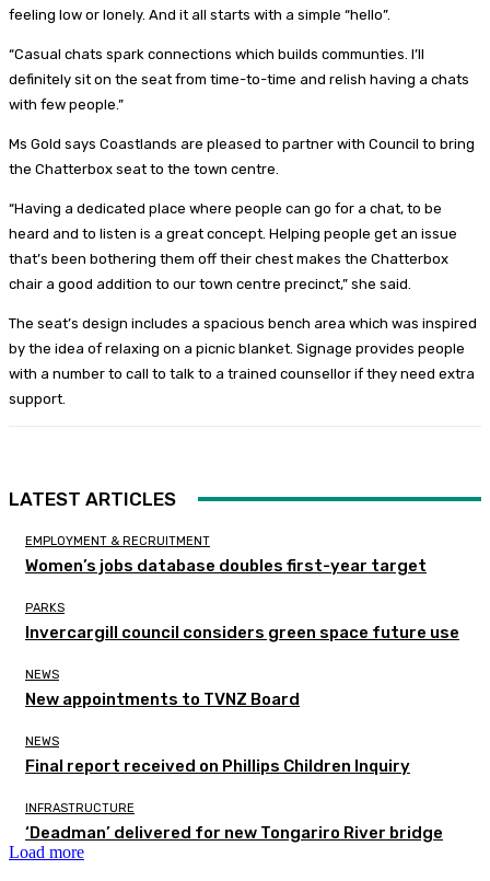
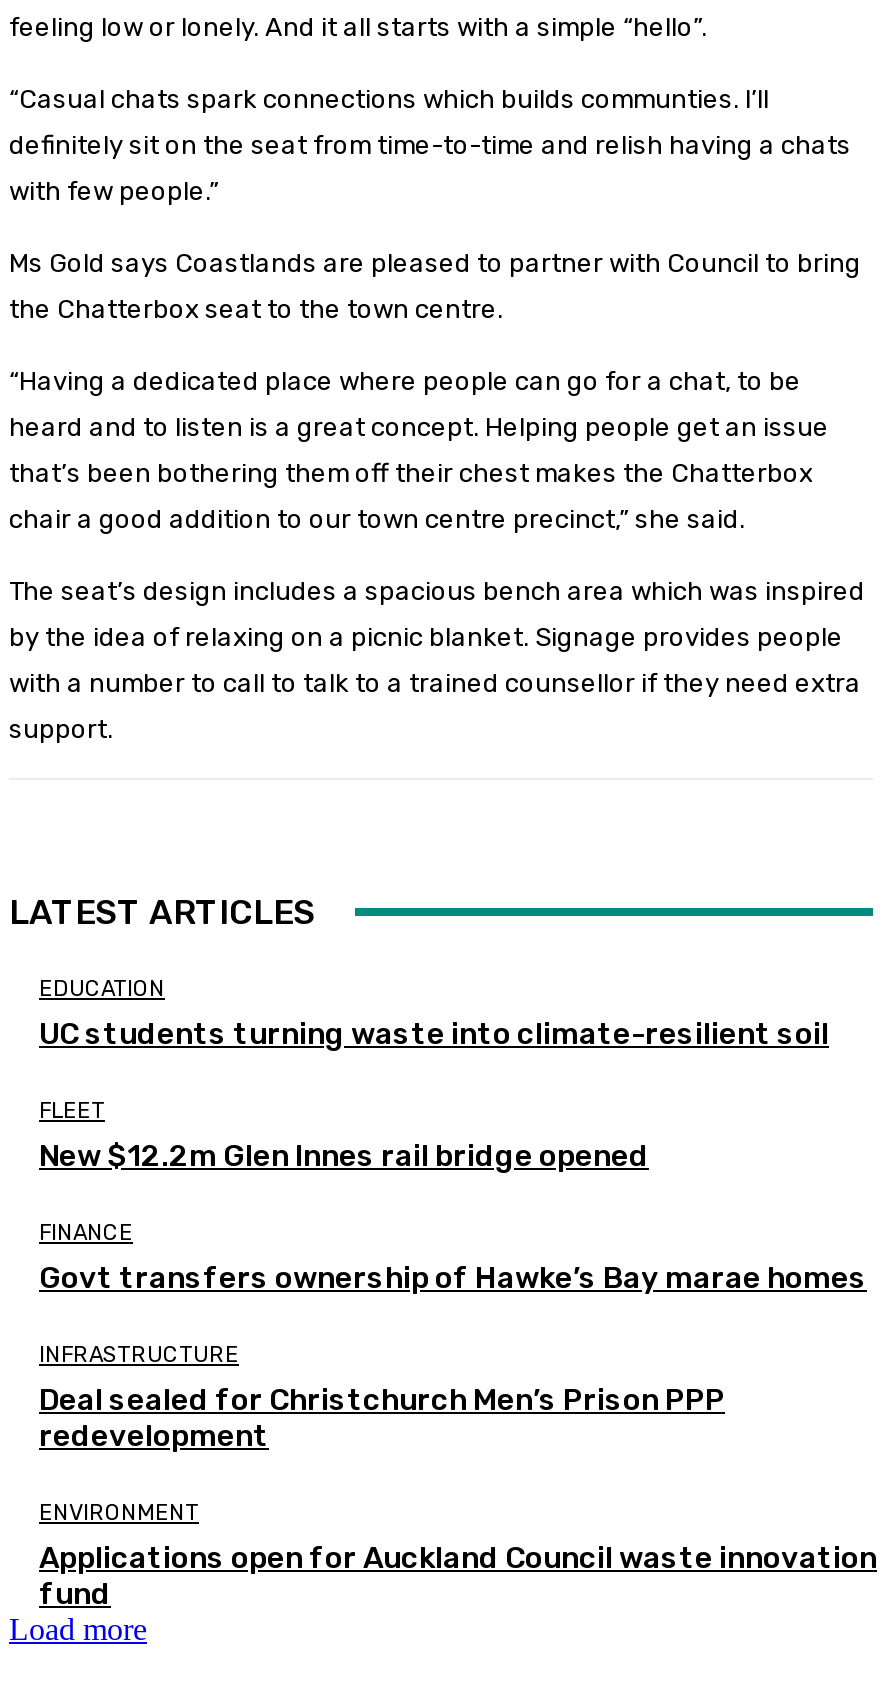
[25,534,459,776] EMPLOYMENT & RECRUITMENT | Women’s jobs database doubles first-year target | PARKS | Invercargill council considers green space future use | NEWS | New appointments to TVNZ Board | NEWS | Final report received on Phillips Children Inquiry -> [39,976,867,1296] EDUCATION | UC students turning waste into climate-resilient soil | FLEET | New $12.2m Glen Innes rail bridge opened | FINANCE | Govt transfers ownership of Hawke’s Bay marae homes
moved [25,801,135,815] -> [39,1342,239,1368]: INFRASTRUCTURE
[25,823,443,842] ‘Deadman’ delivered for new Tongariro River bridge -> [39,1382,877,1612] Deal sealed for Christchurch Men’s Prison PPP | redevelopment | ENVIRONMENT | Applications open for Auckland Council waste innovation | fund

